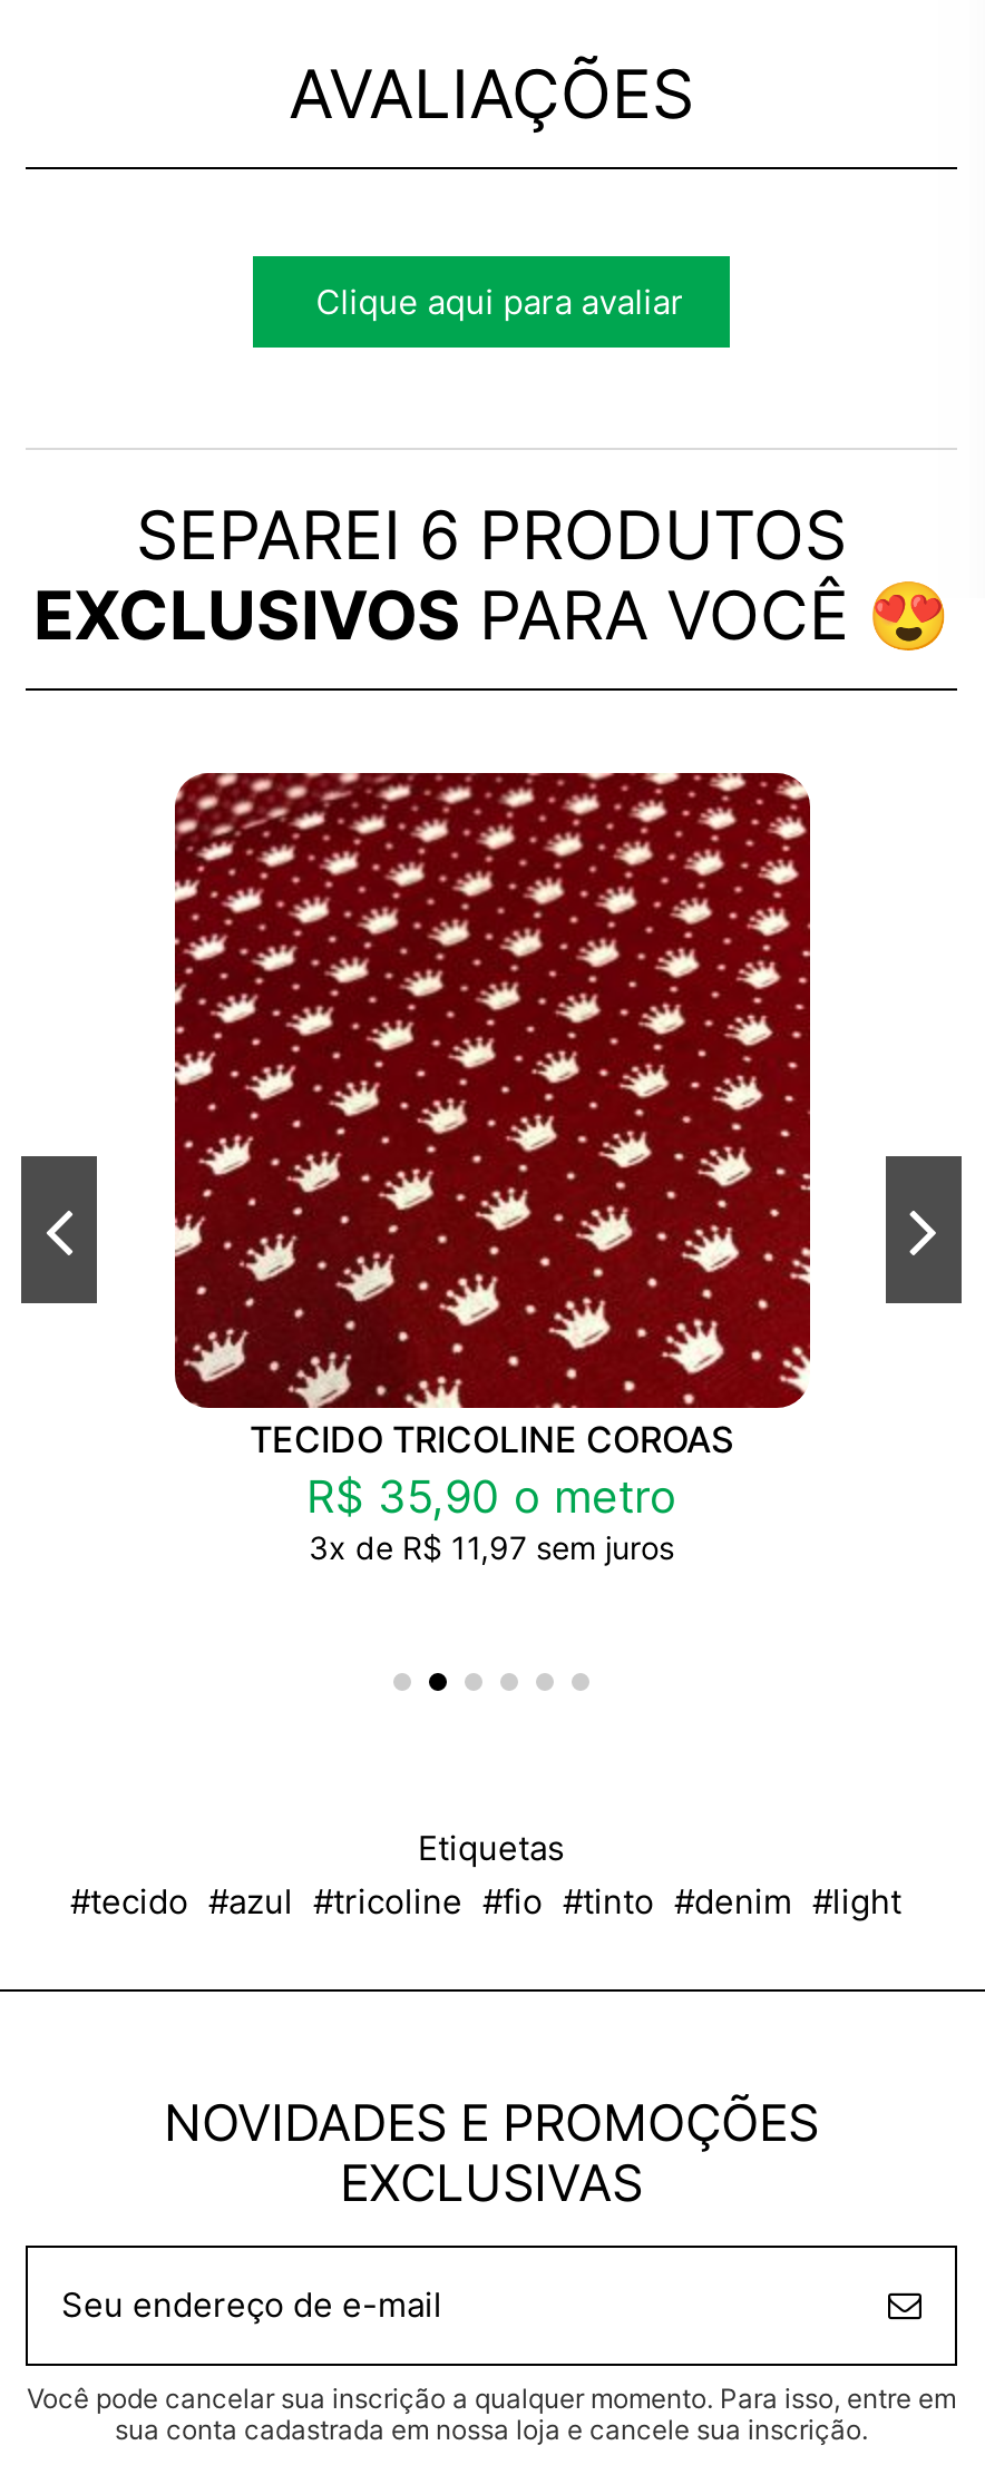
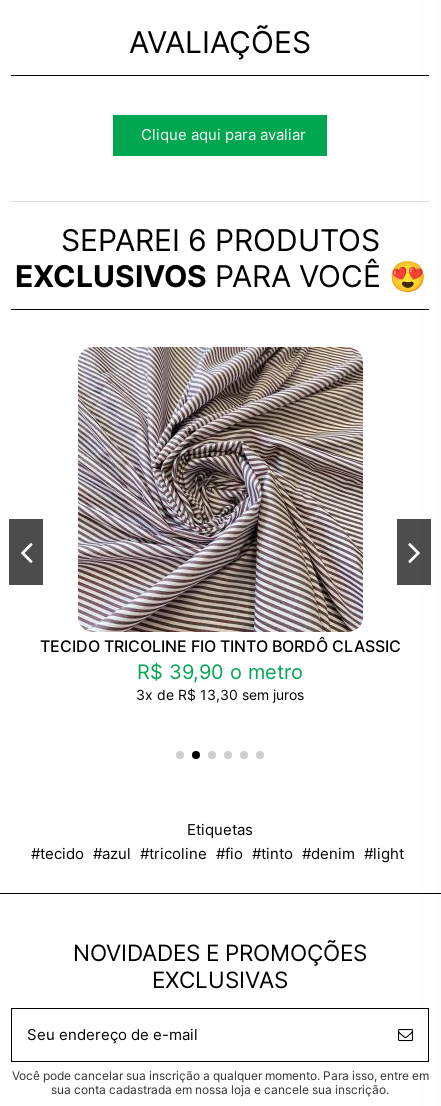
[173,771,812,1566] [image] | TECIDO TRICOLINE COROAS | R$ 35,90 o metro | 3x de R$ 11,97 sem juros -> [39,346,400,703] [image] | TECIDO TRICOLINE FIO TINTO BORDÔ CLASSIC | R$ 39,90 o metro | 3x de R$ 13,30 sem juros

